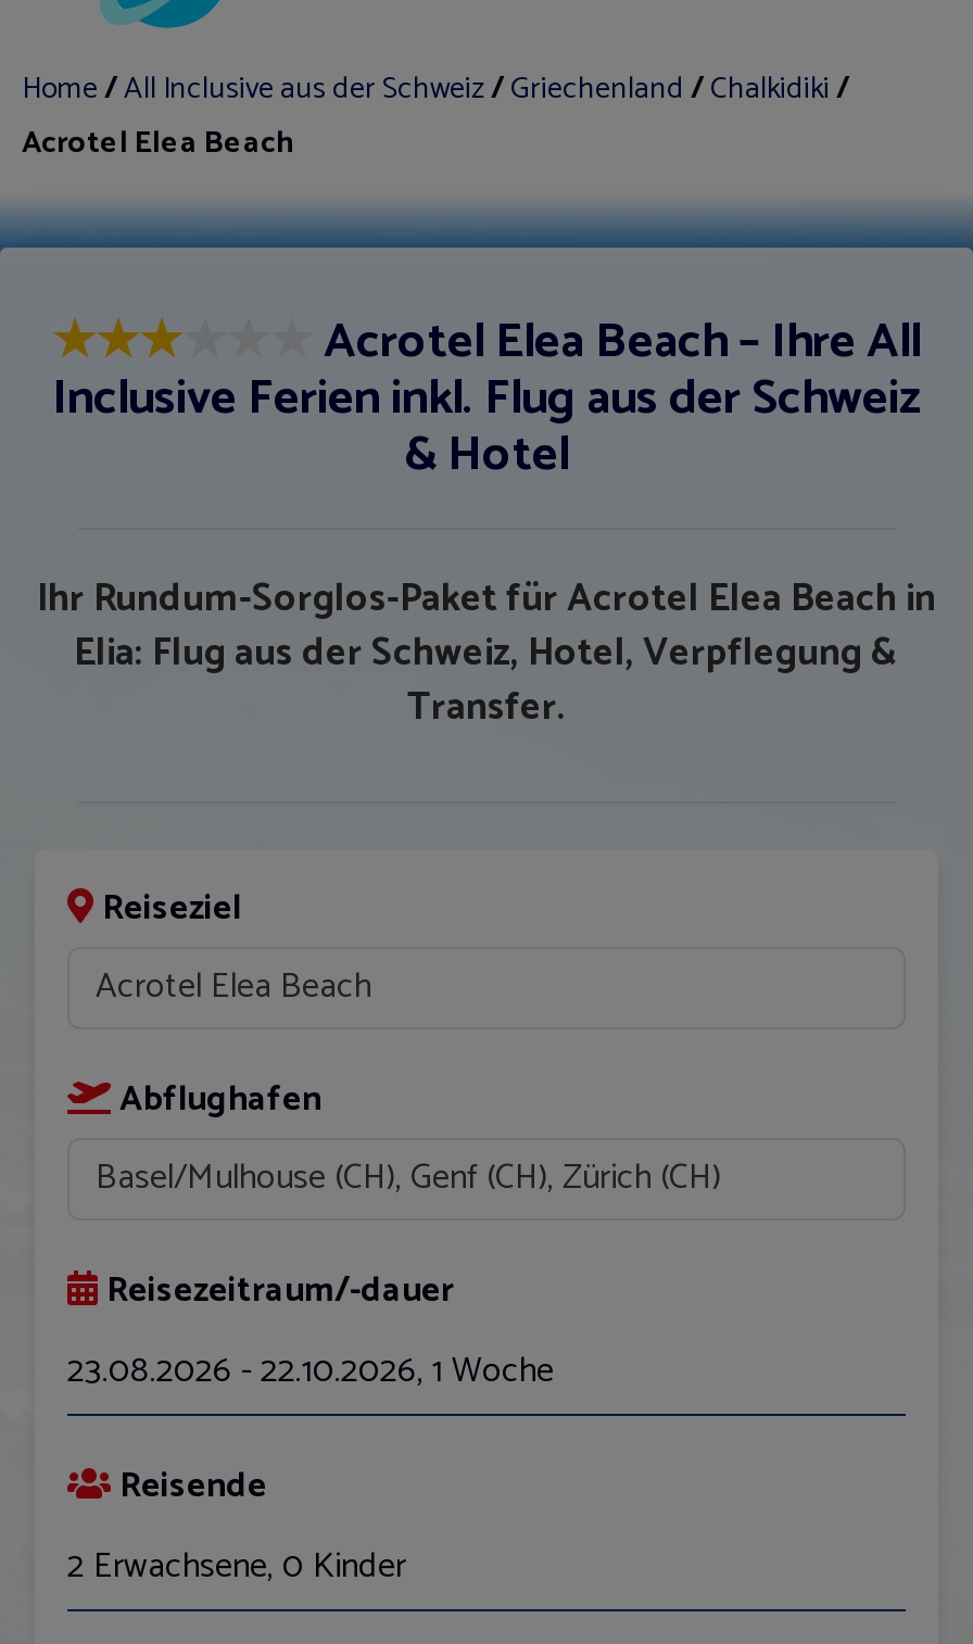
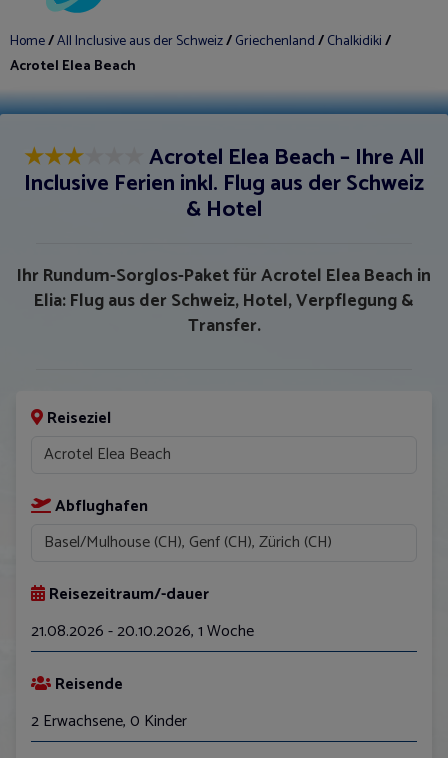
[67,1341,554,1400] 23.08.2026 - 22.10.2026, 1 Woche -> [31,618,254,645] 21.08.2026 - 20.10.2026, 1 Woche

